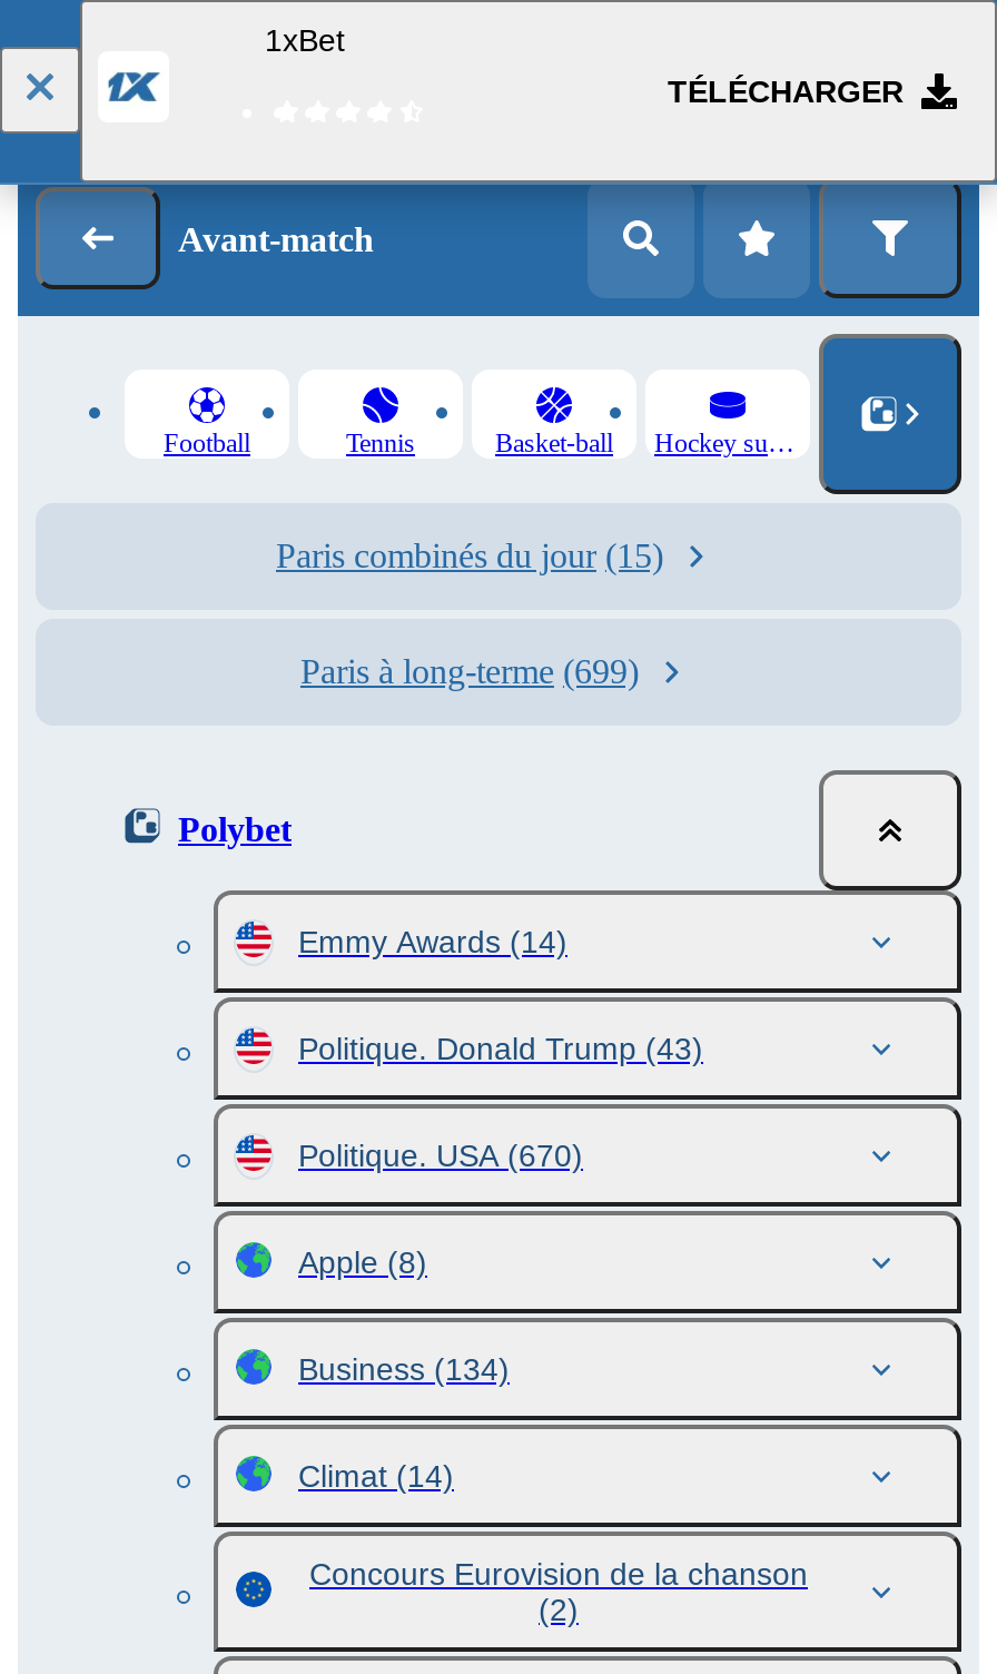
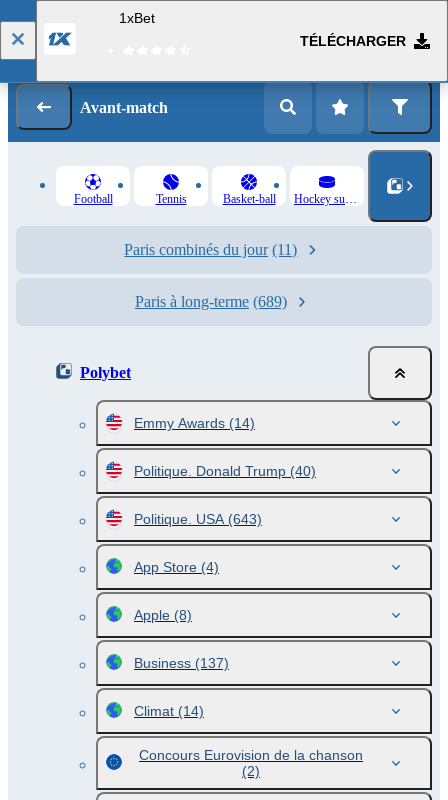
[276,536,663,574] Paris combinés du jour (15) -> [124,241,297,258] Paris combinés du jour (11)
[300,652,639,690] Paris à long-terme (699) -> [135,293,287,310] Paris à long-terme (689)
[298,1031,703,1173] Politique. Donald Trump (43) | Politique. USA (670) -> [134,463,316,575] Politique. Donald Trump (40) | Politique. USA (643) | App Store (4)
[298,1351,510,1387] Business (134) -> [134,655,229,671] Business (137)

